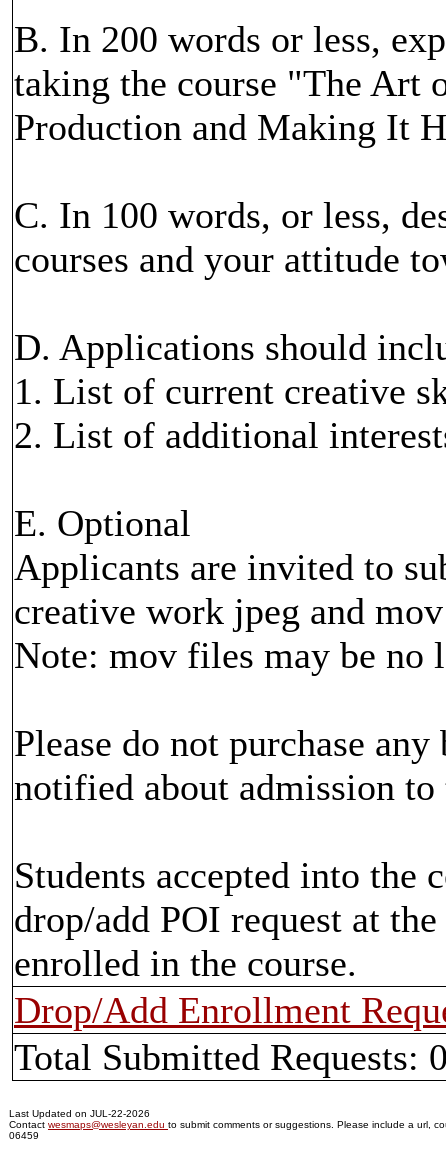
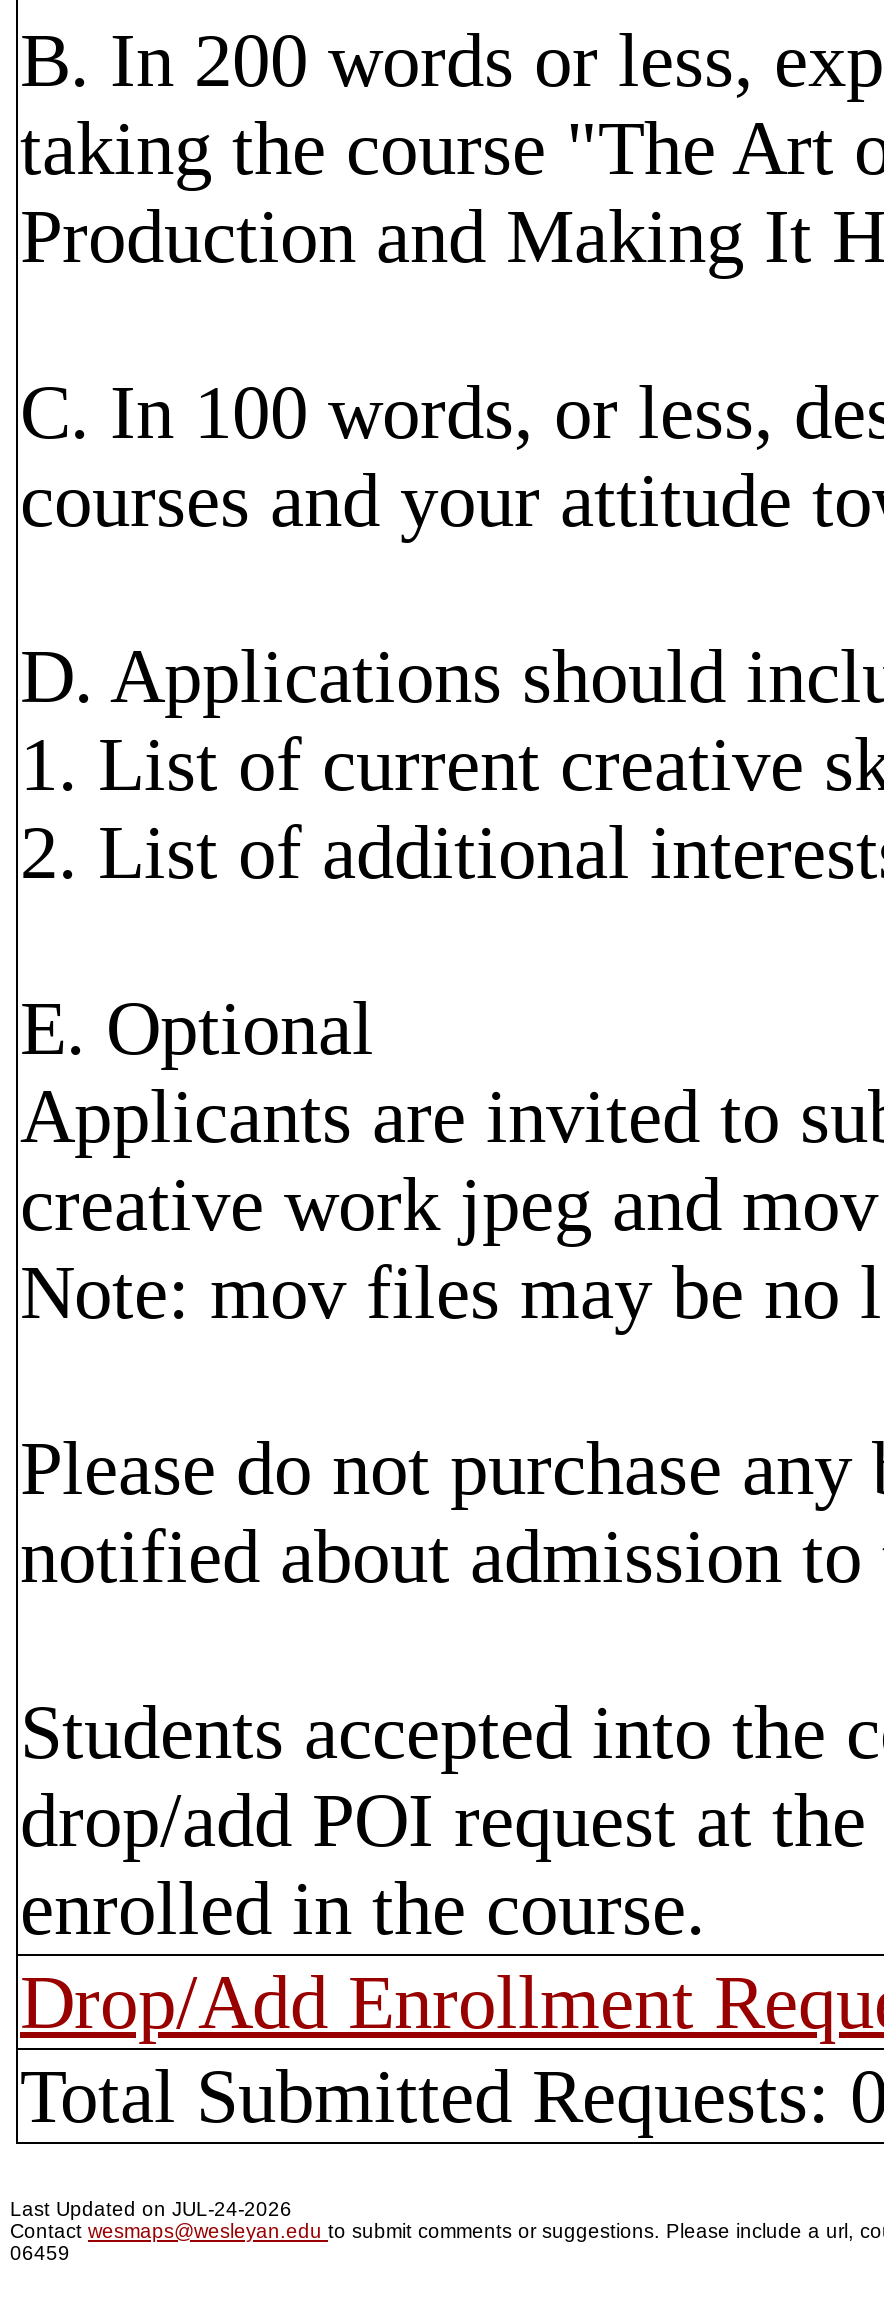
[9,1108,150,1119] Last Updated on JUL-22-2026 -> [10,2198,292,2220] Last Updated on JUL-24-2026

